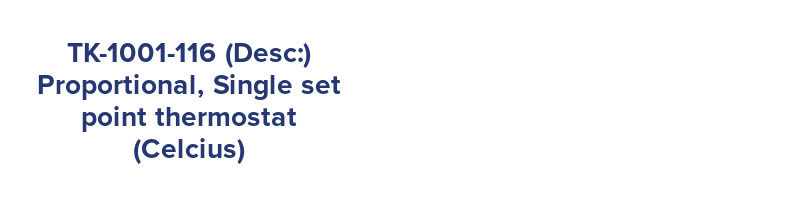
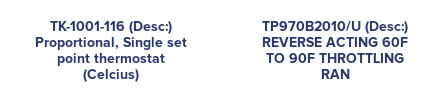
none -> [262,20,408,82] TP970B2010/U (Desc:) | REVERSE ACTING 60F | TO 90F THROTTLING | RAN

